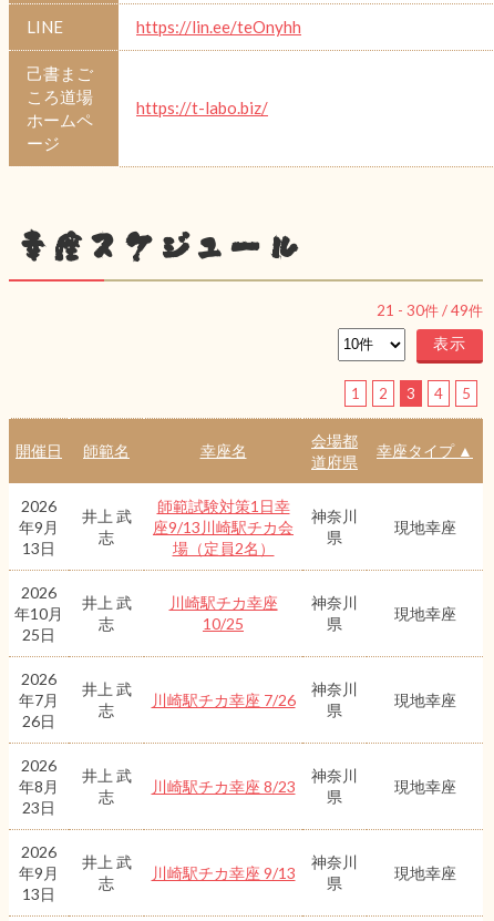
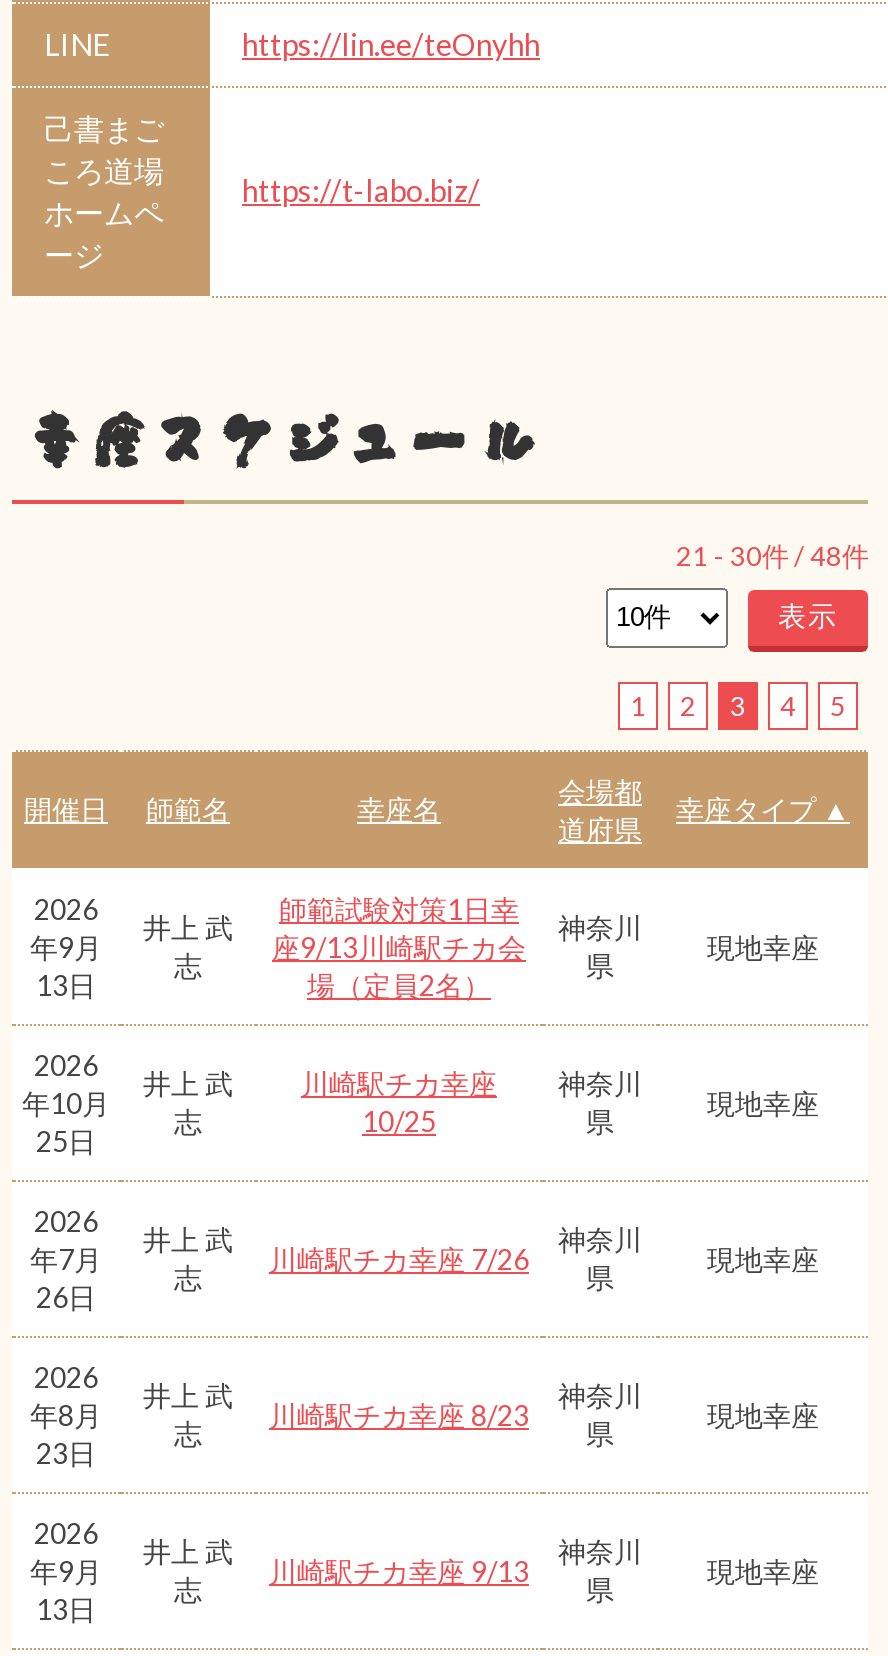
[377,301,483,319] 21 - 30件 / 49件 -> [676,539,868,571] 21 - 30件 / 48件

